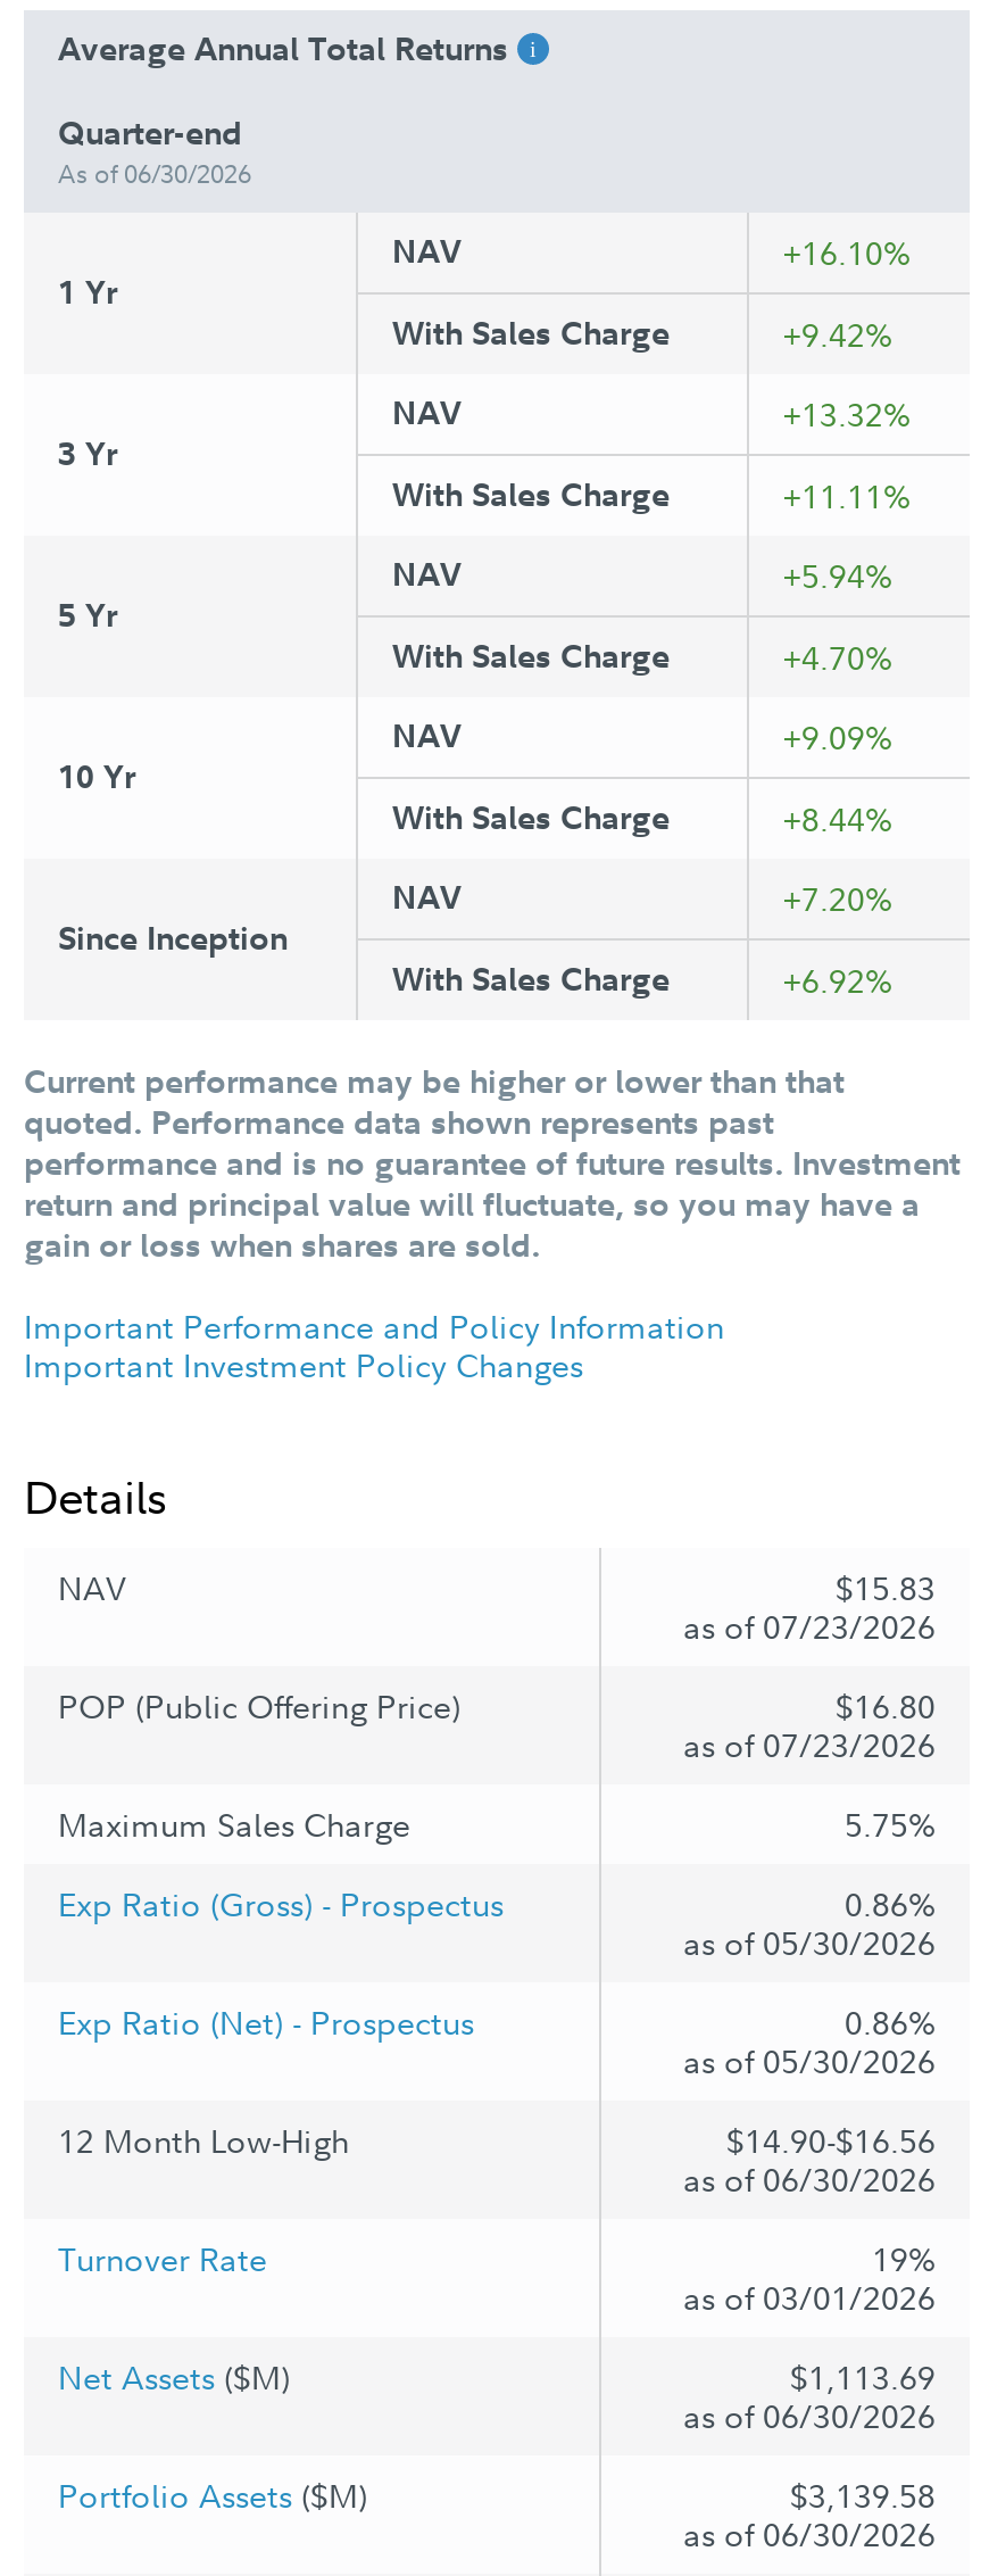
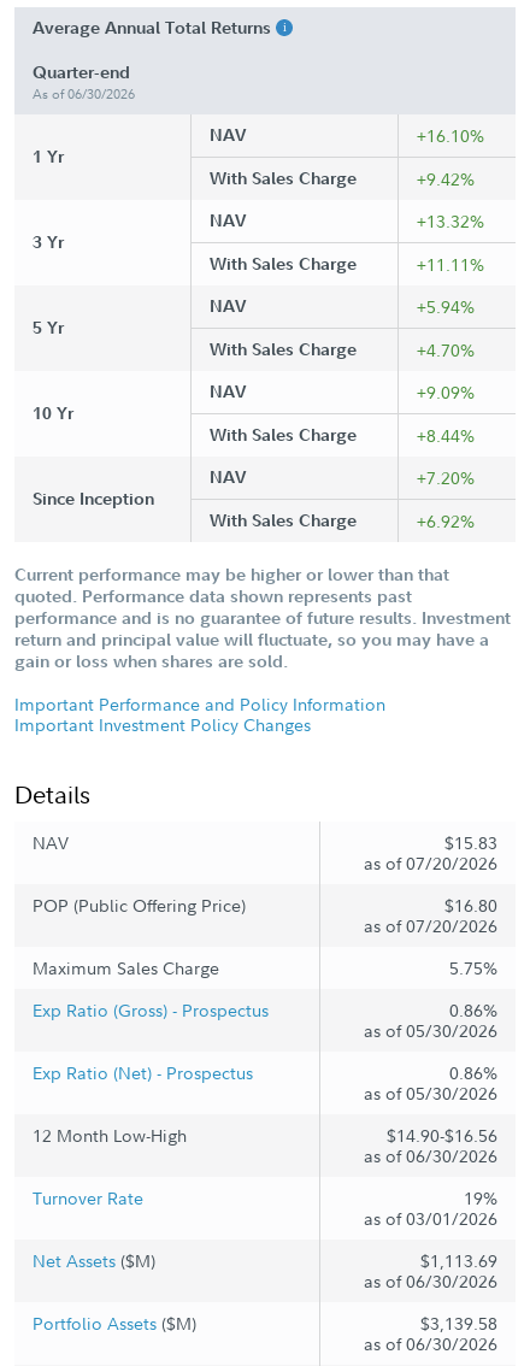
[683,1605,936,1648] as of 07/23/2026 -> [364,852,497,875] as of 07/20/2026
[683,1723,936,1766] as of 07/23/2026 -> [364,914,497,937] as of 07/20/2026

